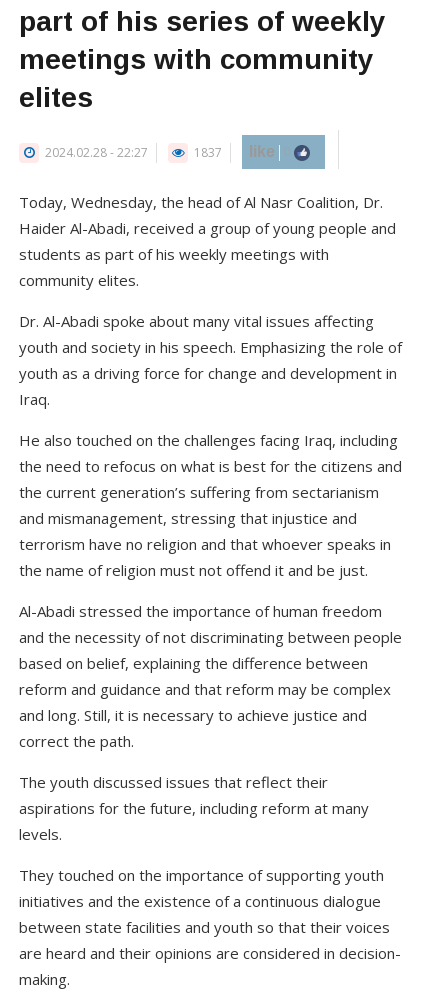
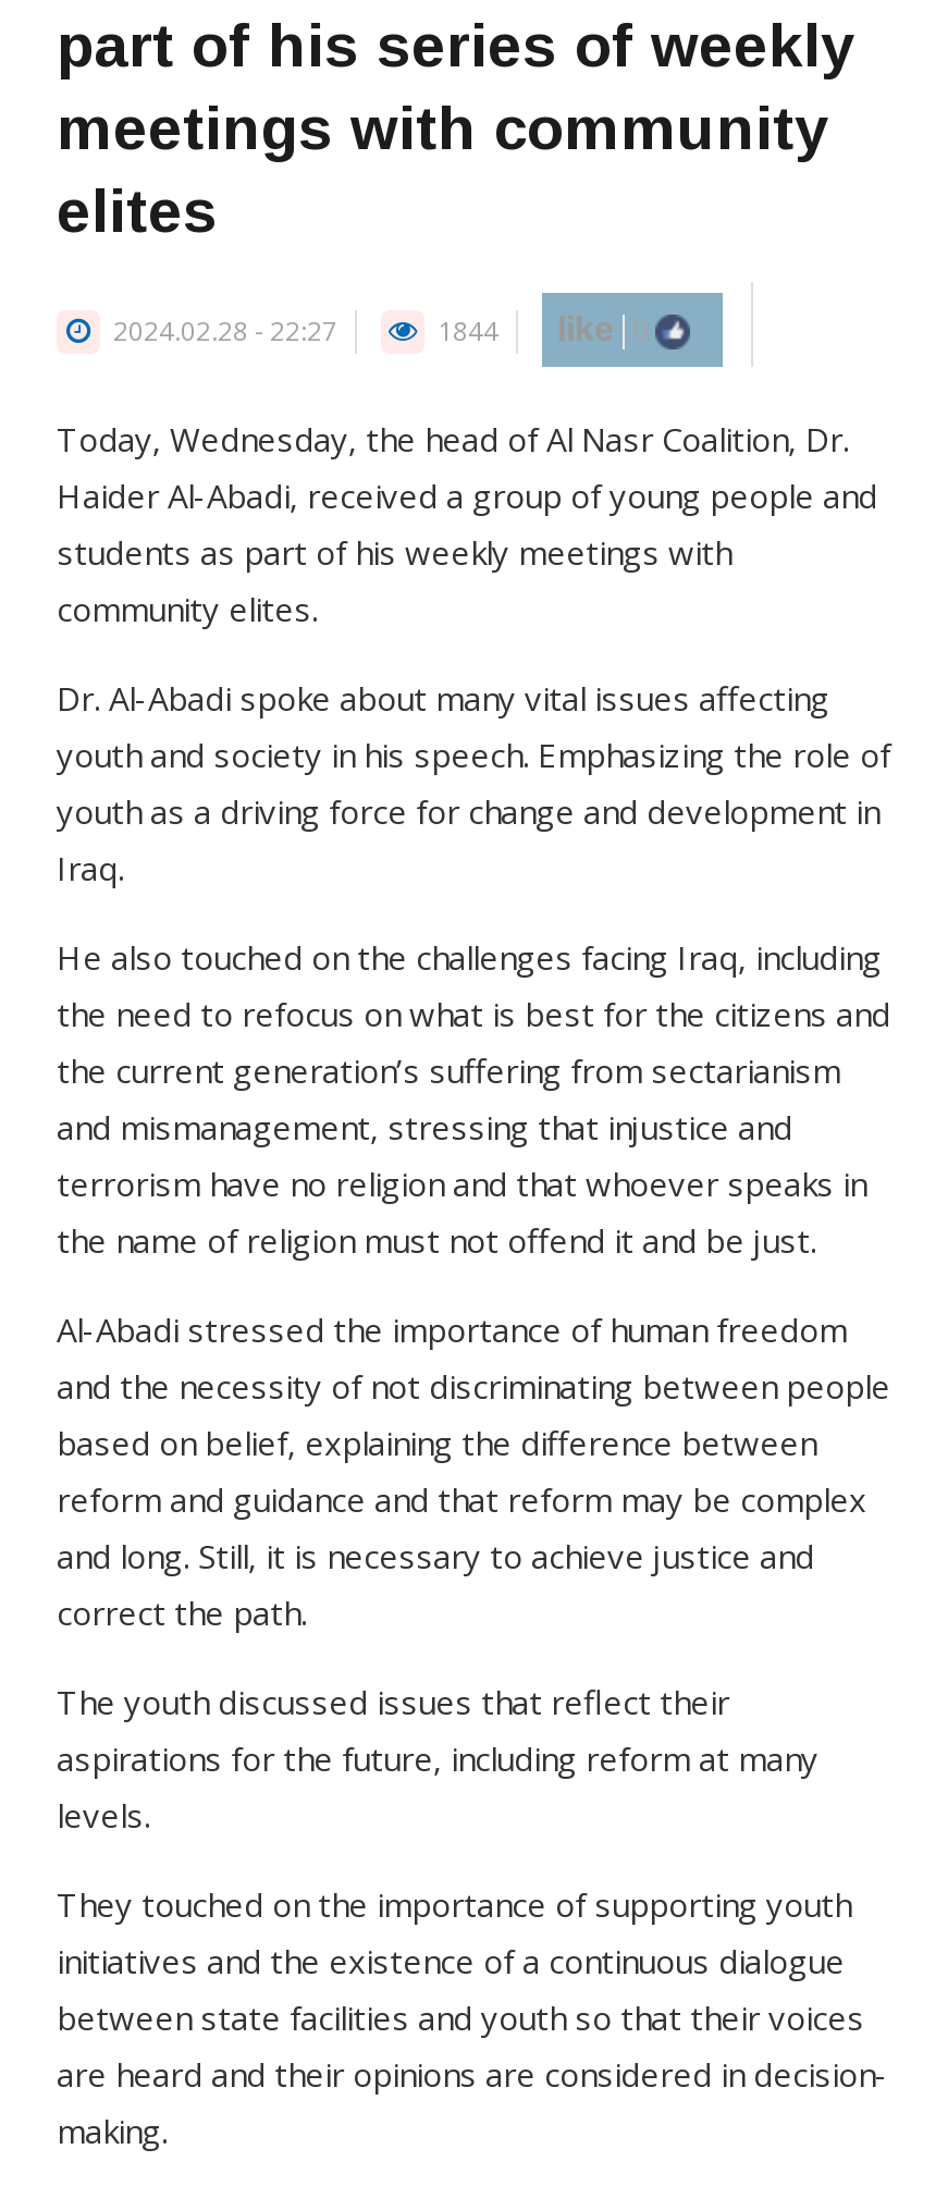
[191,144,222,161] 1837 -> [431,312,498,349] 1844

